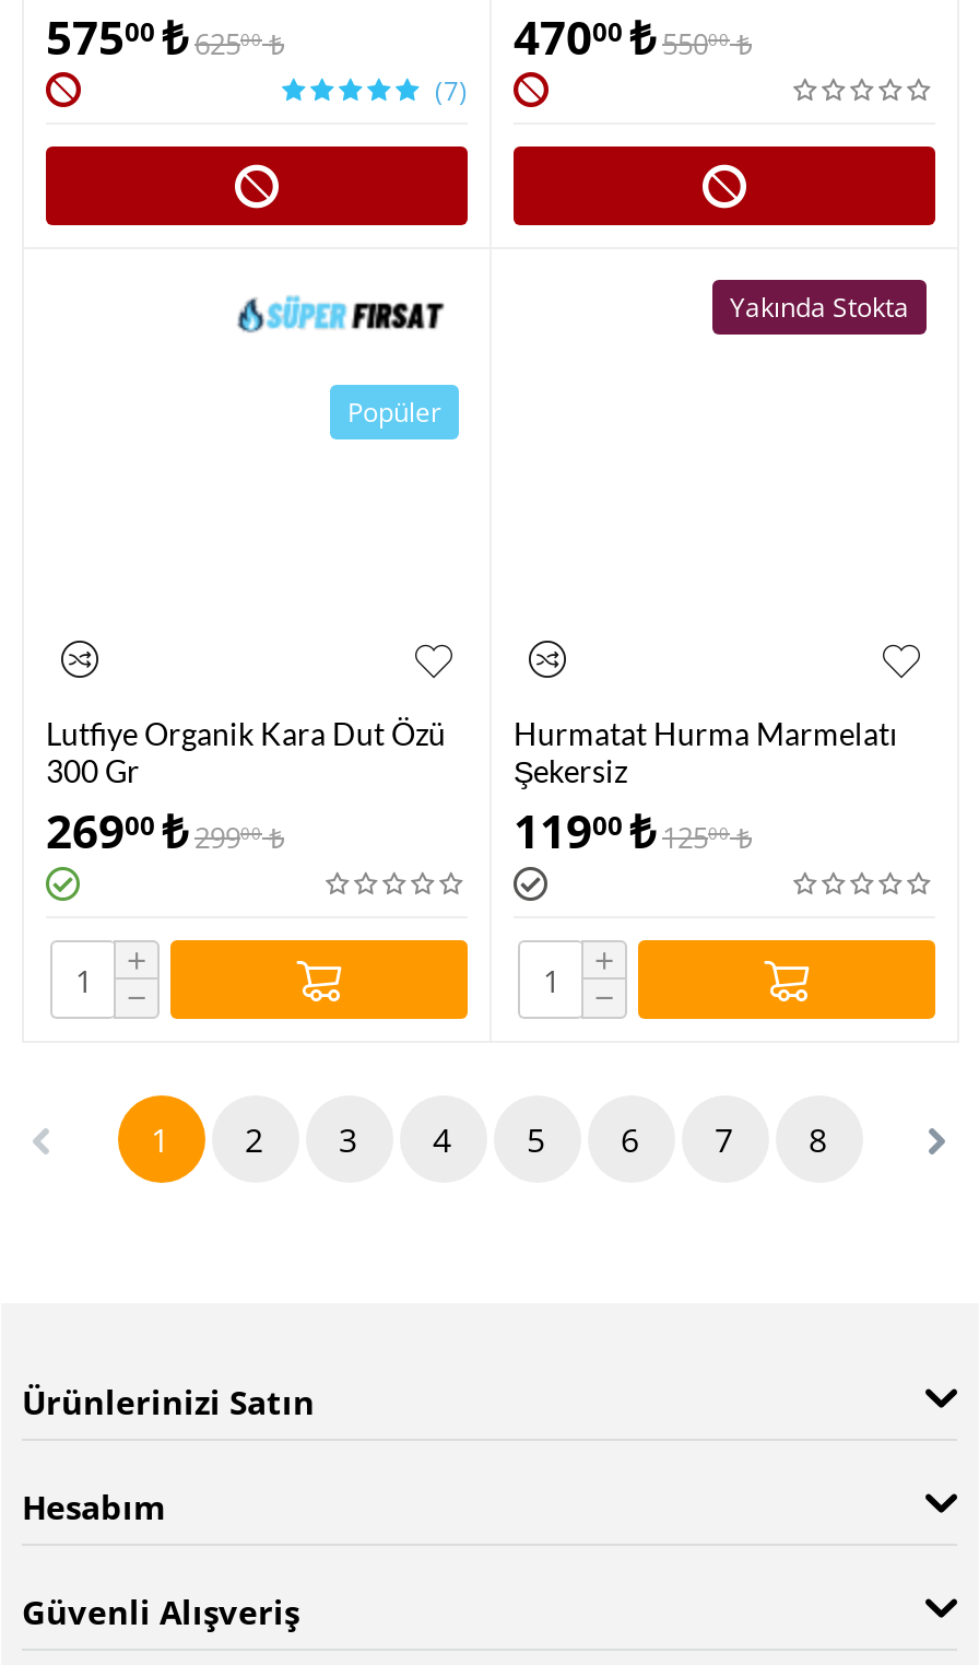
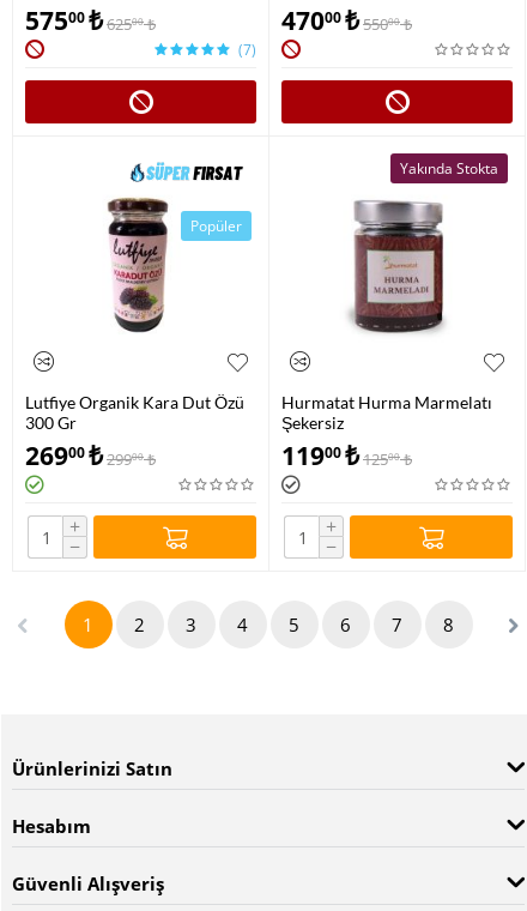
none -> [107,197,169,333] [image]
none -> [349,200,444,334] [image]

